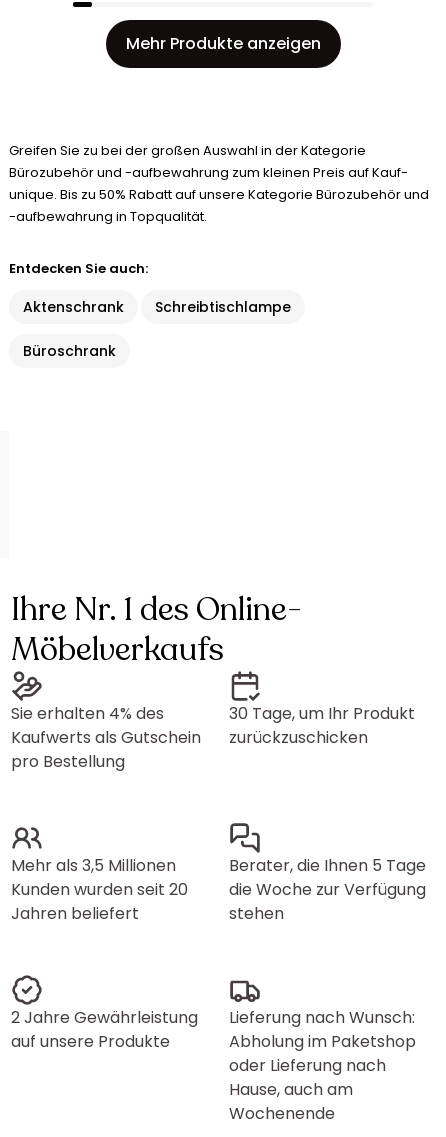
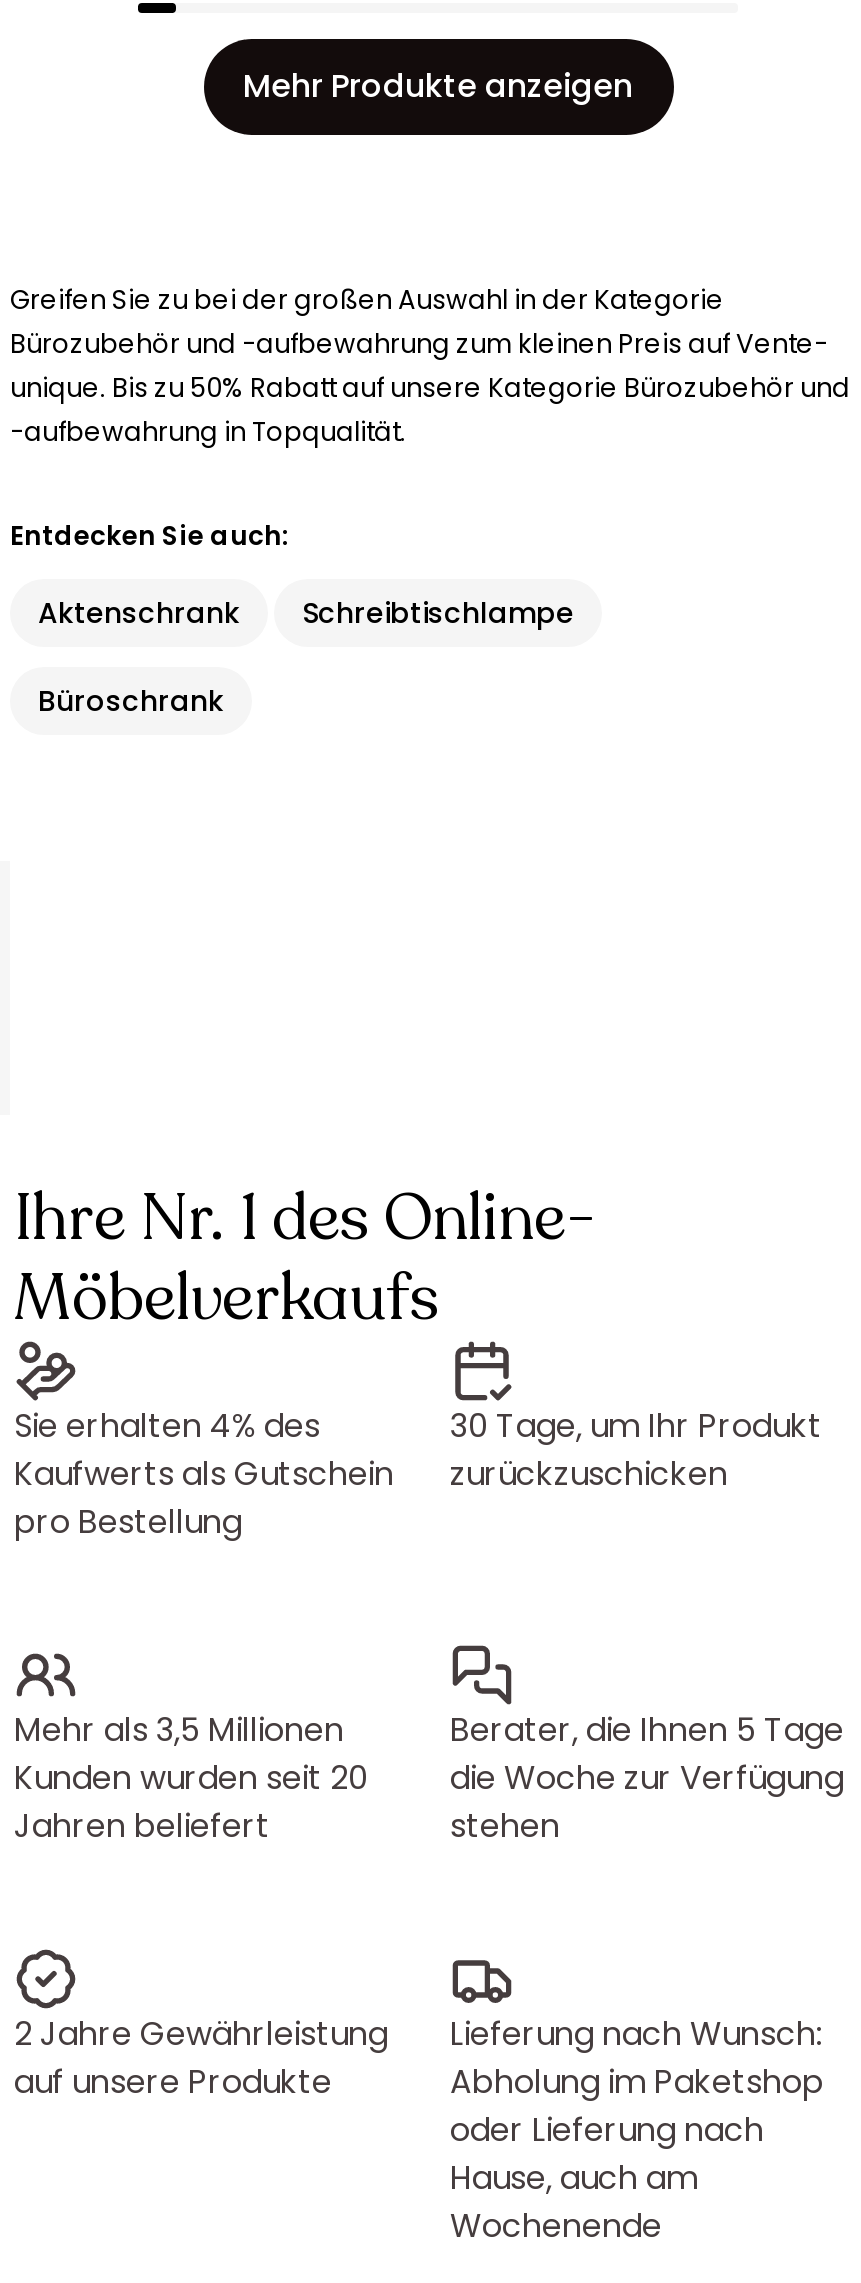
[9,163,408,182] Bürozubehör und -aufbewahrung zum kleinen Preis auf Kauf- -> [10,324,828,362] Bürozubehör und -aufbewahrung zum kleinen Preis auf Vente-

